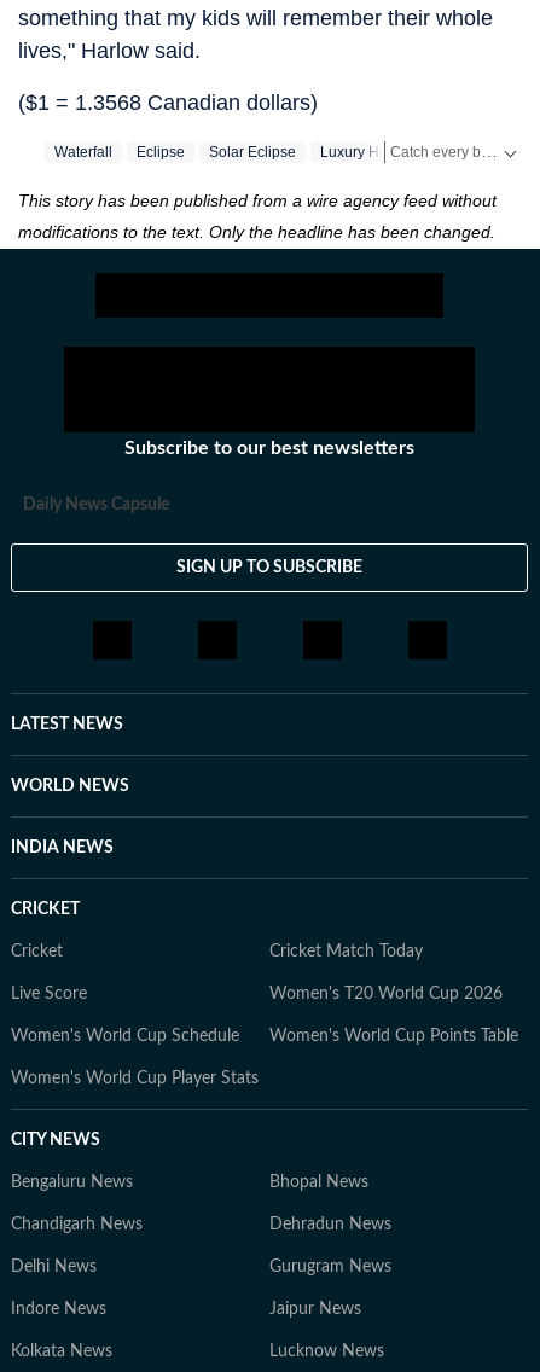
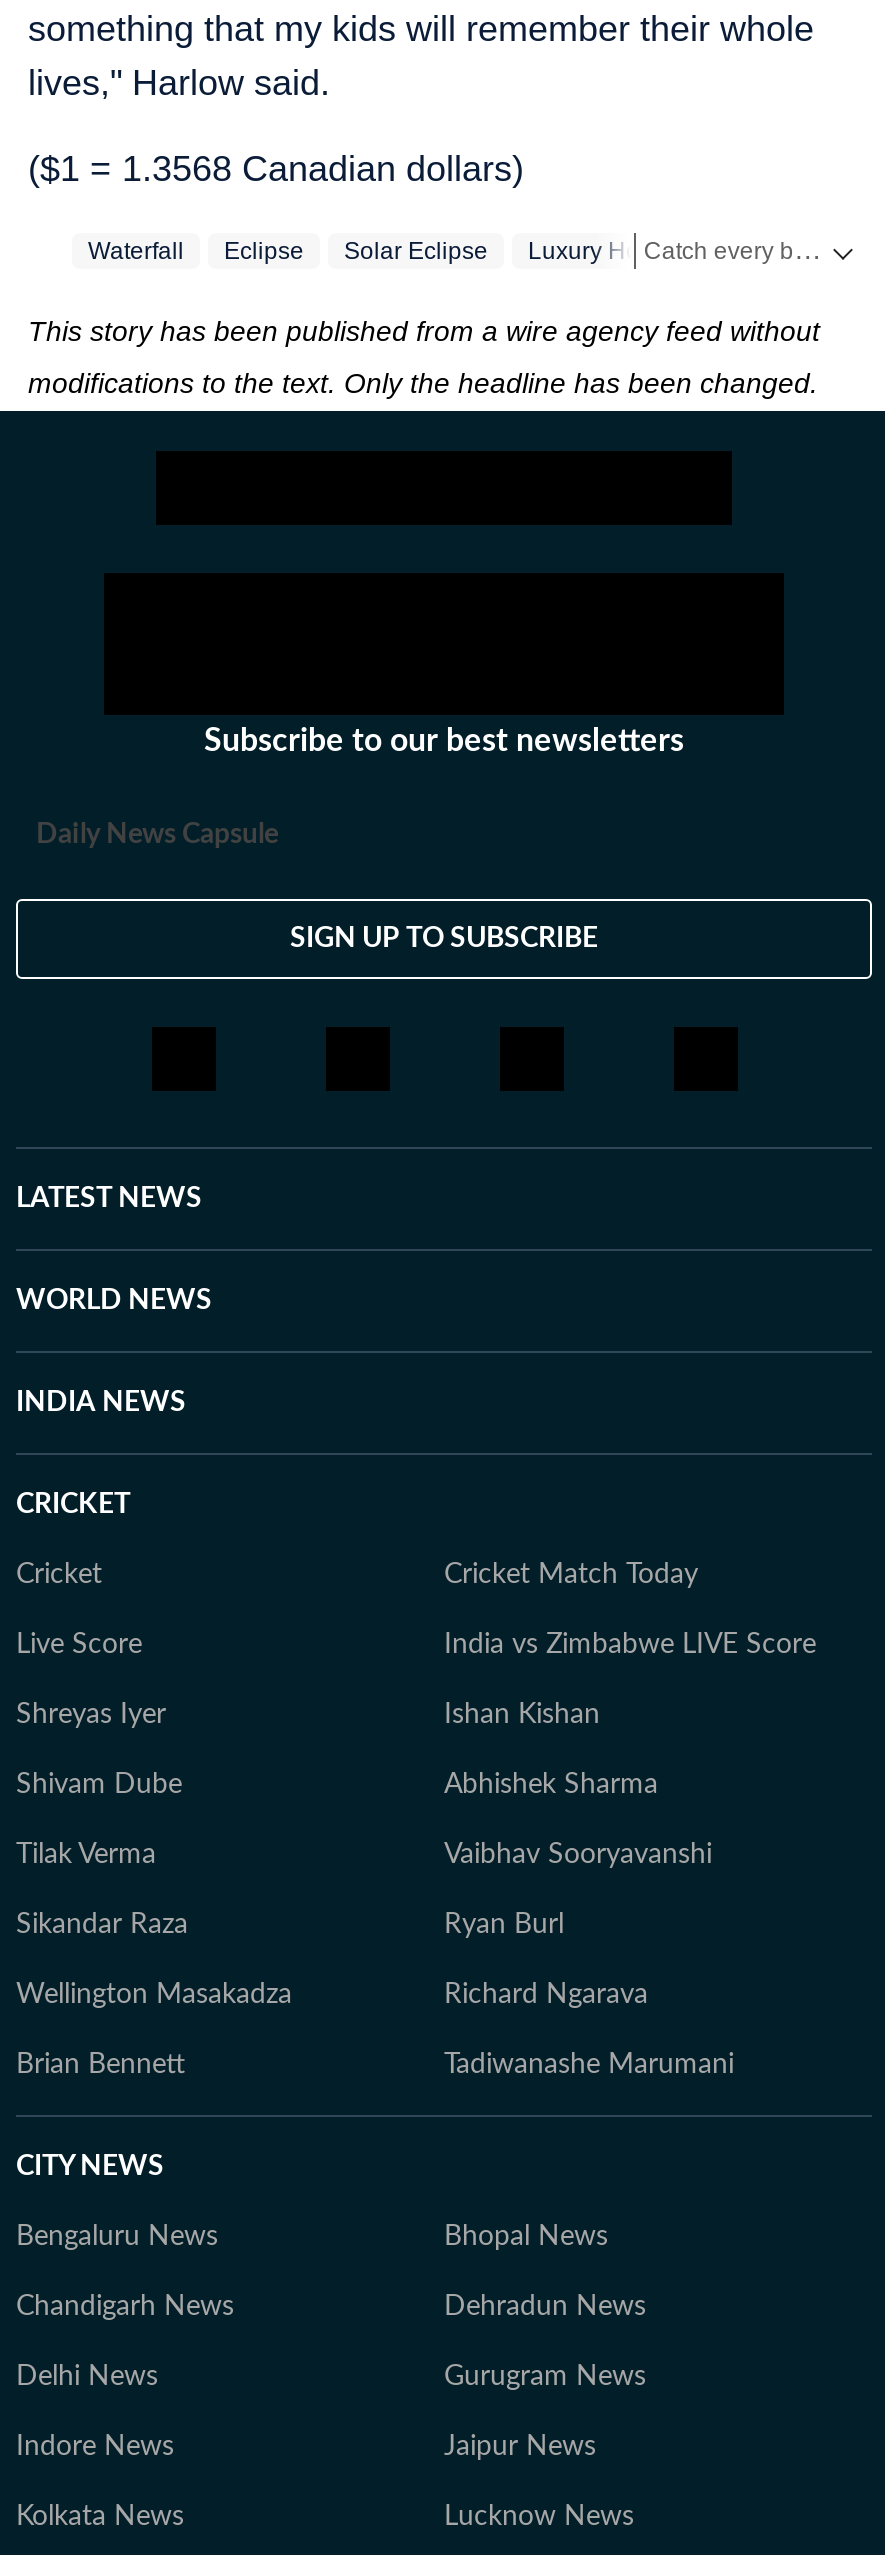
[11,986,518,1087] Women's T20 World Cup 2026 | Women's World Cup Schedule | Women's World Cup Points Table | Women's World Cup Player Stats -> [16,1631,816,2079] India vs Zimbabwe LIVE Score | Shreyas Iyer | Ishan Kishan | Shivam Dube | Abhishek Sharma | Tilak Verma | Vaibhav Sooryavanshi | Sikandar Raza | Ryan Burl | Wellington Masakadza | Richard Ngarava | Brian Bennett | Tadiwanashe Marumani

